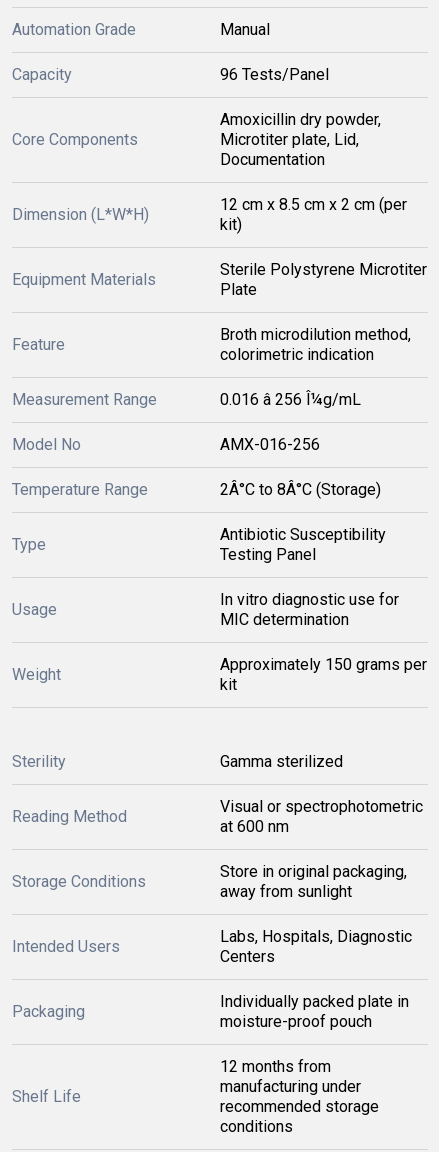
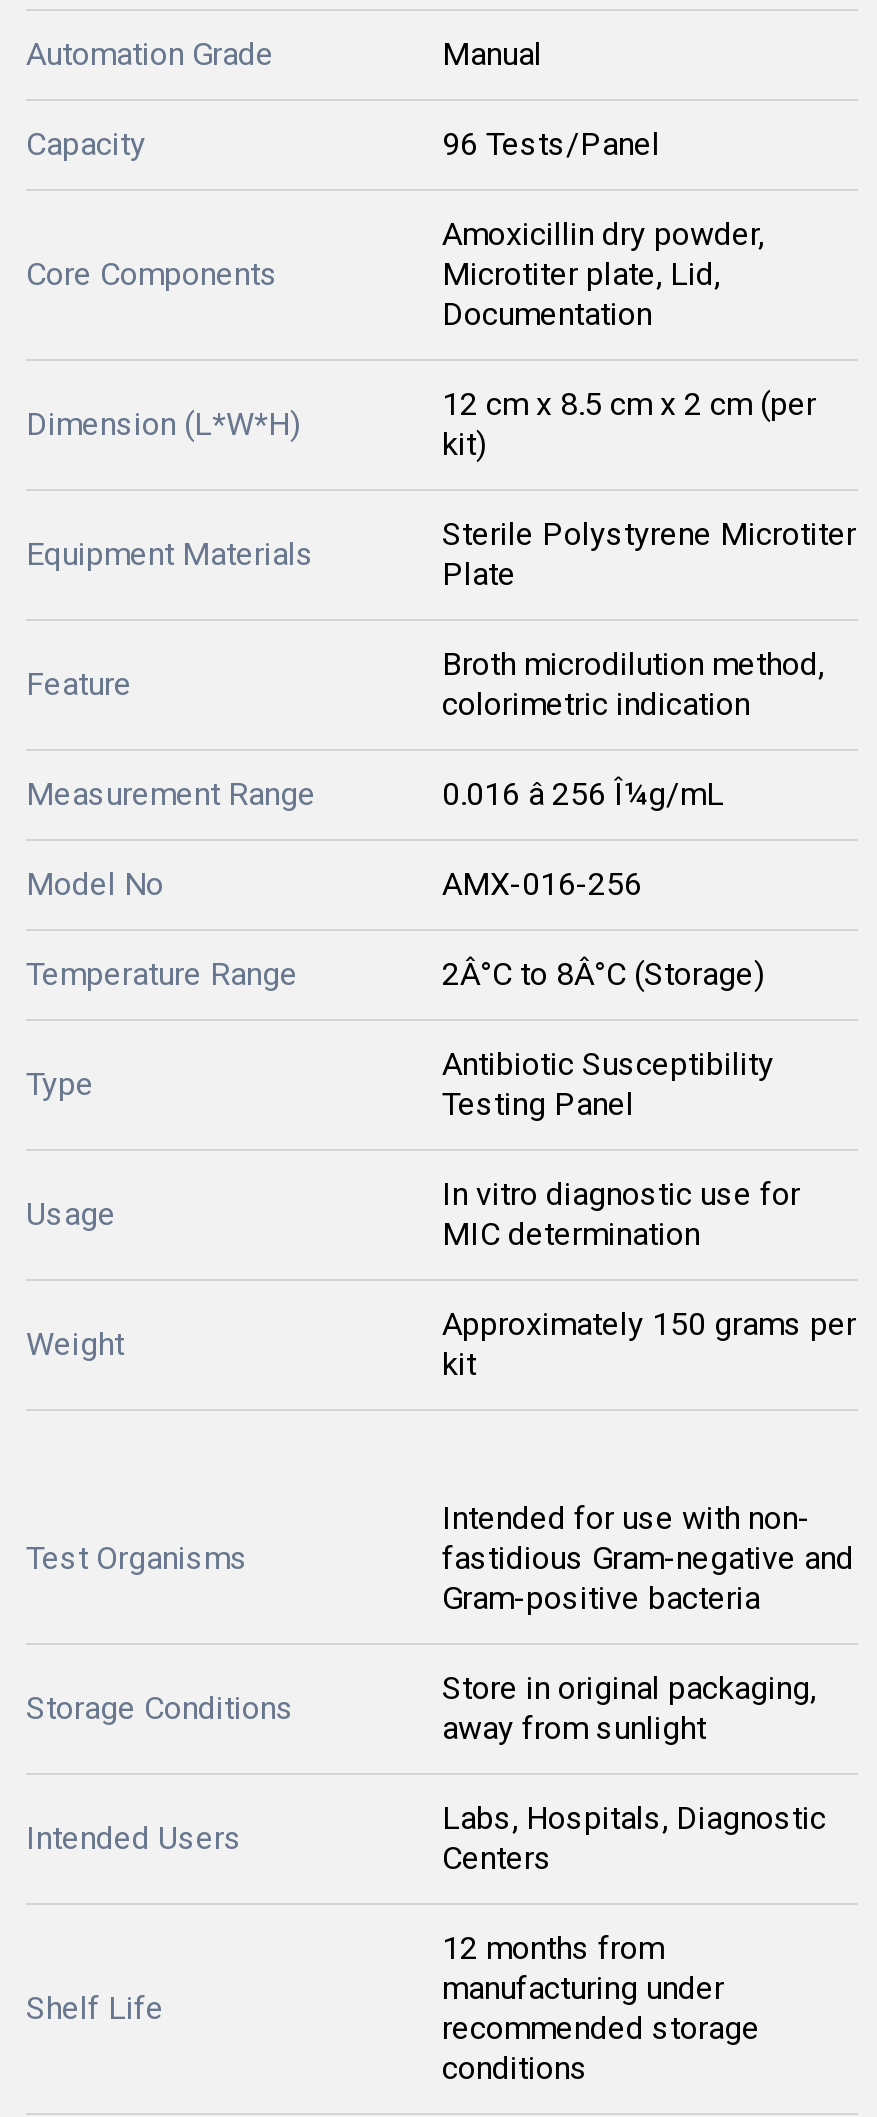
[12,752,343,826] Sterility | Gamma sterilized | Reading Method -> [26,1539,248,1577] Test Organisms
[220,797,423,836] Visual or spectrophotometric | at 600 nm -> [442,1499,854,1617] Intended for use with non- | fastidious Gram-negative and | Gram-positive bacteria
[220,992,409,1031] Individually packed plate in | moisture-proof pouch -> none
[12,1002,85,1021] Packaging -> none

